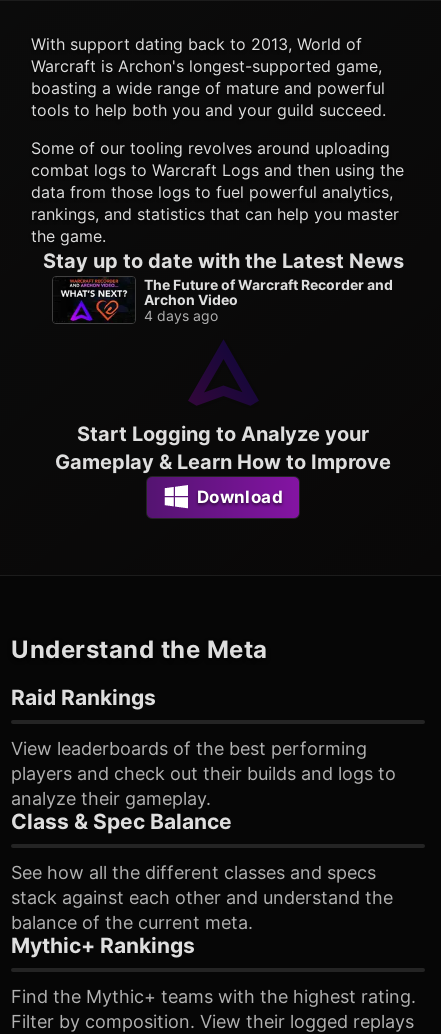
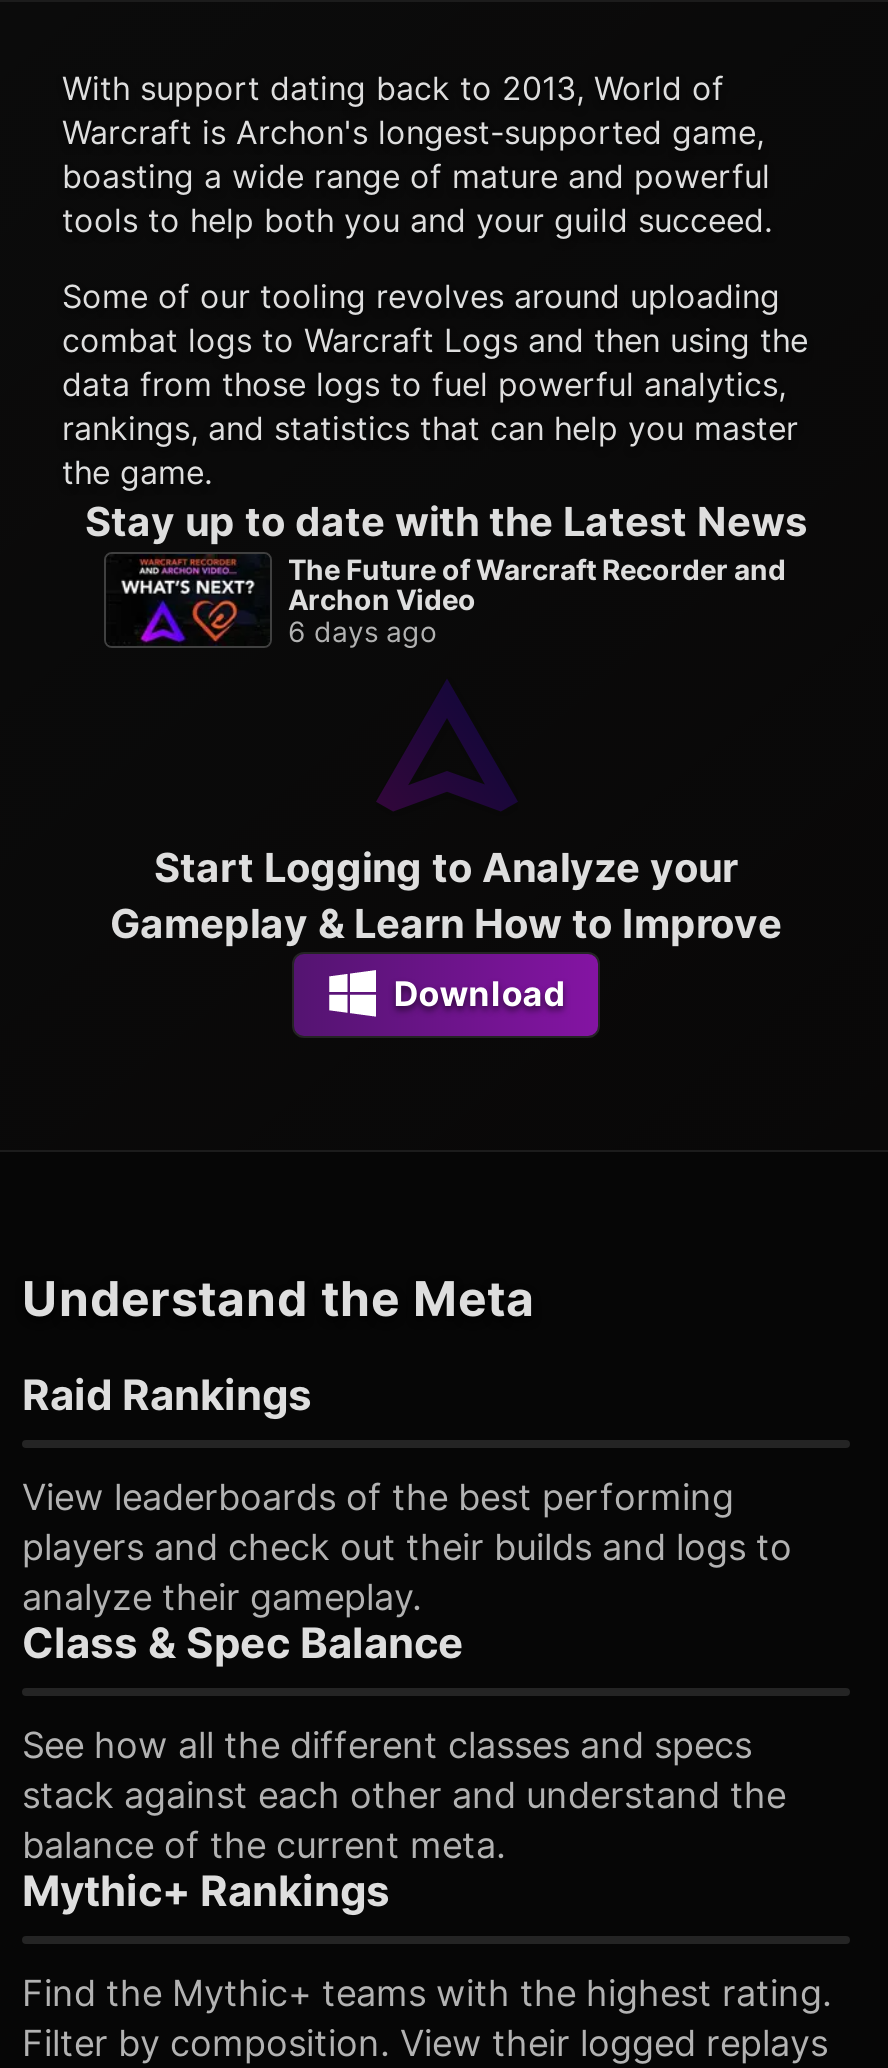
[144,307,218,324] 4 days ago -> [288,615,436,649] 6 days ago

